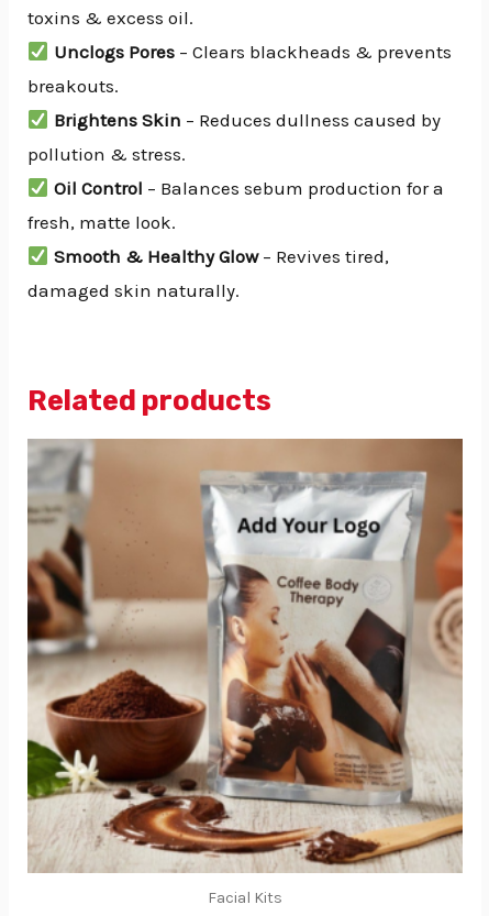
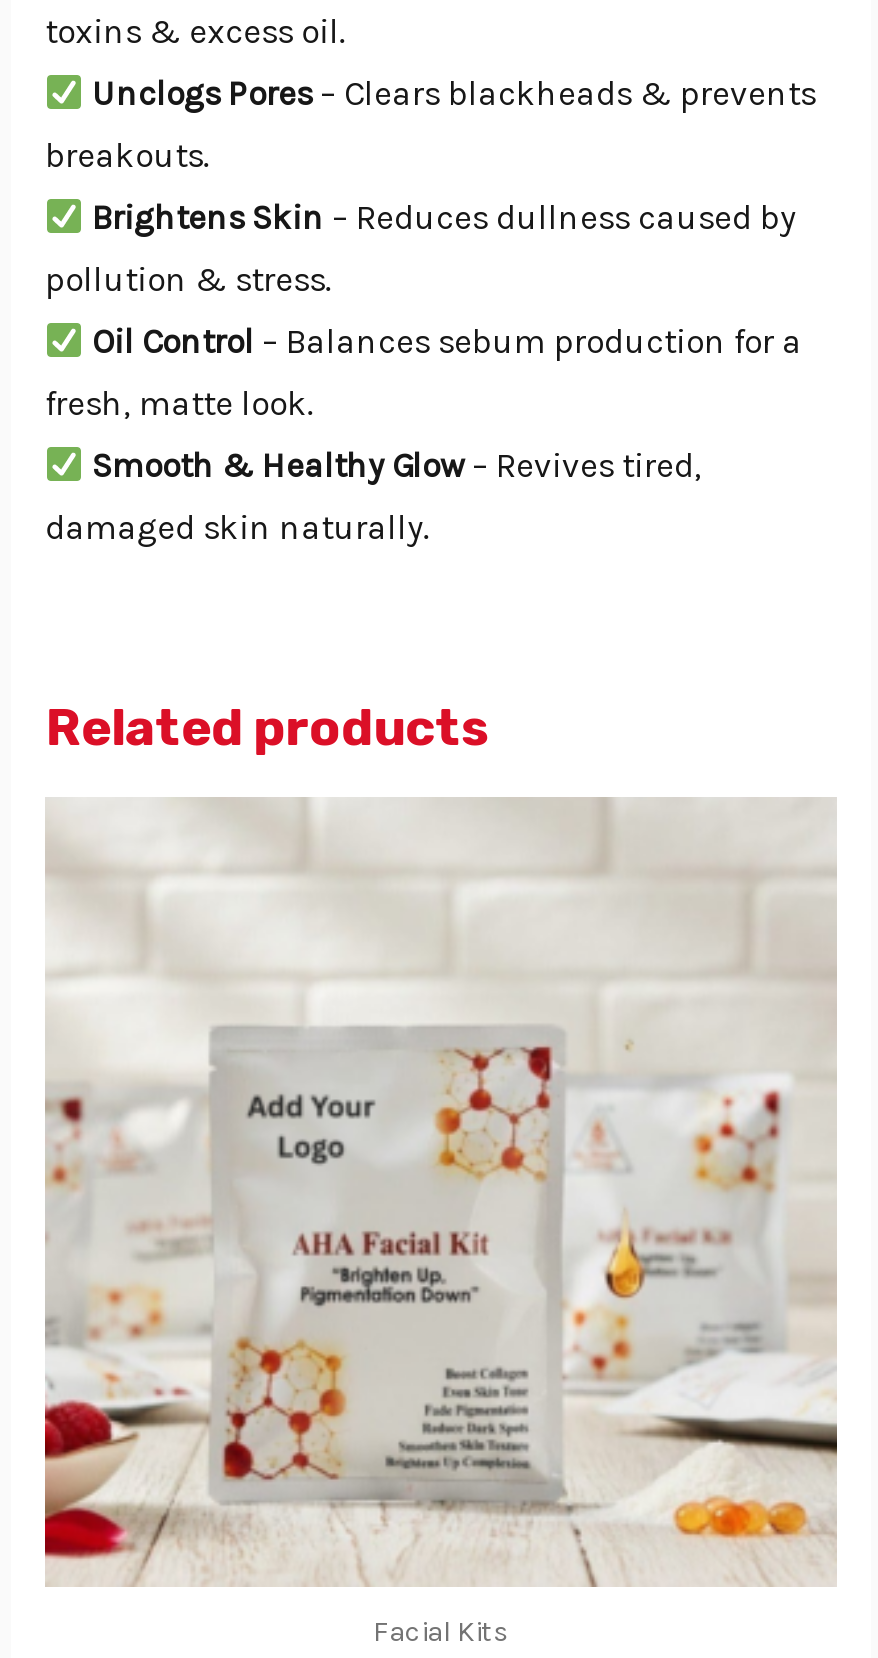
[26,439,464,872] [image] -> [43,797,839,1585] [image]

